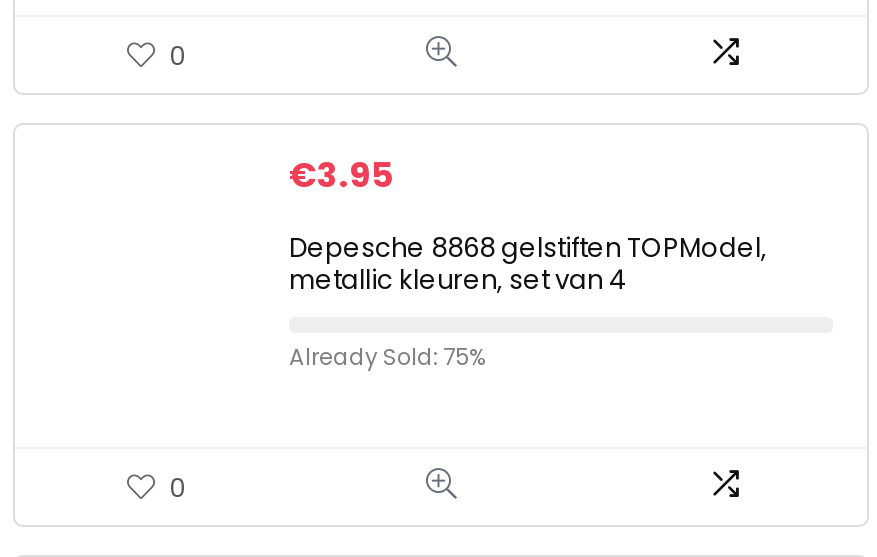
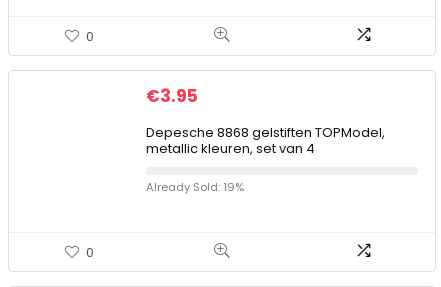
[289,341,487,373] Already Sold: 75% -> [146,179,244,195] Already Sold: 19%

